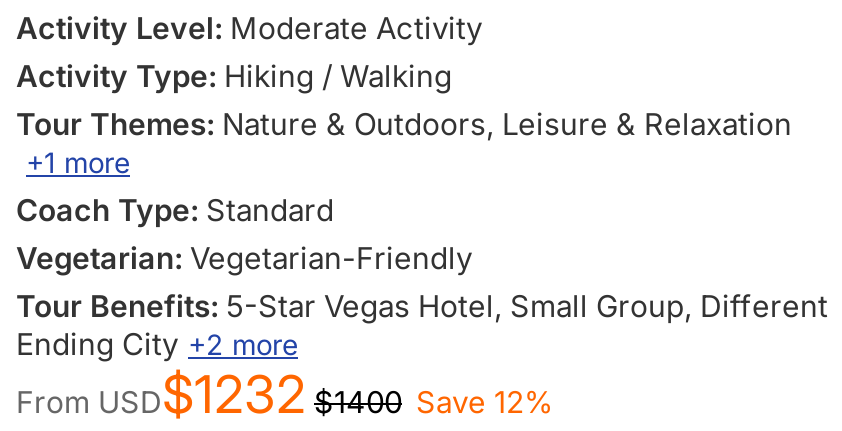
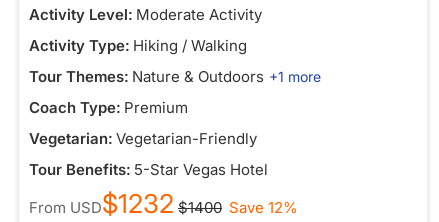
[16,105,792,229] Tour Themes: Nature & Outdoors, Leisure & Relaxation | +1 more | Coach Type: Standard -> [29,67,321,117] Tour Themes: Nature & Outdoors +1 more | Coach Type: Premium
[16,287,828,363] Tour Benefits: 5-Star Vegas Hotel, Small Group, Different | Ending City +2 more -> [29,160,268,179] Tour Benefits: 5-Star Vegas Hotel

